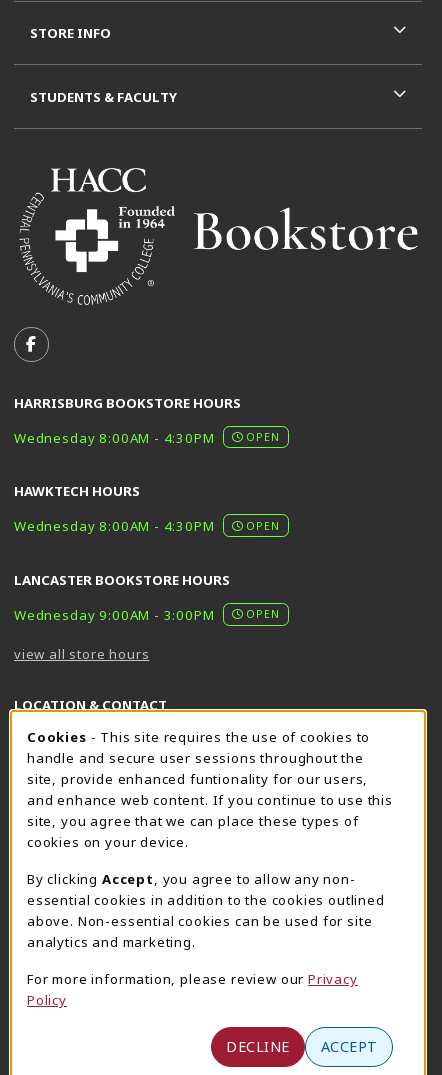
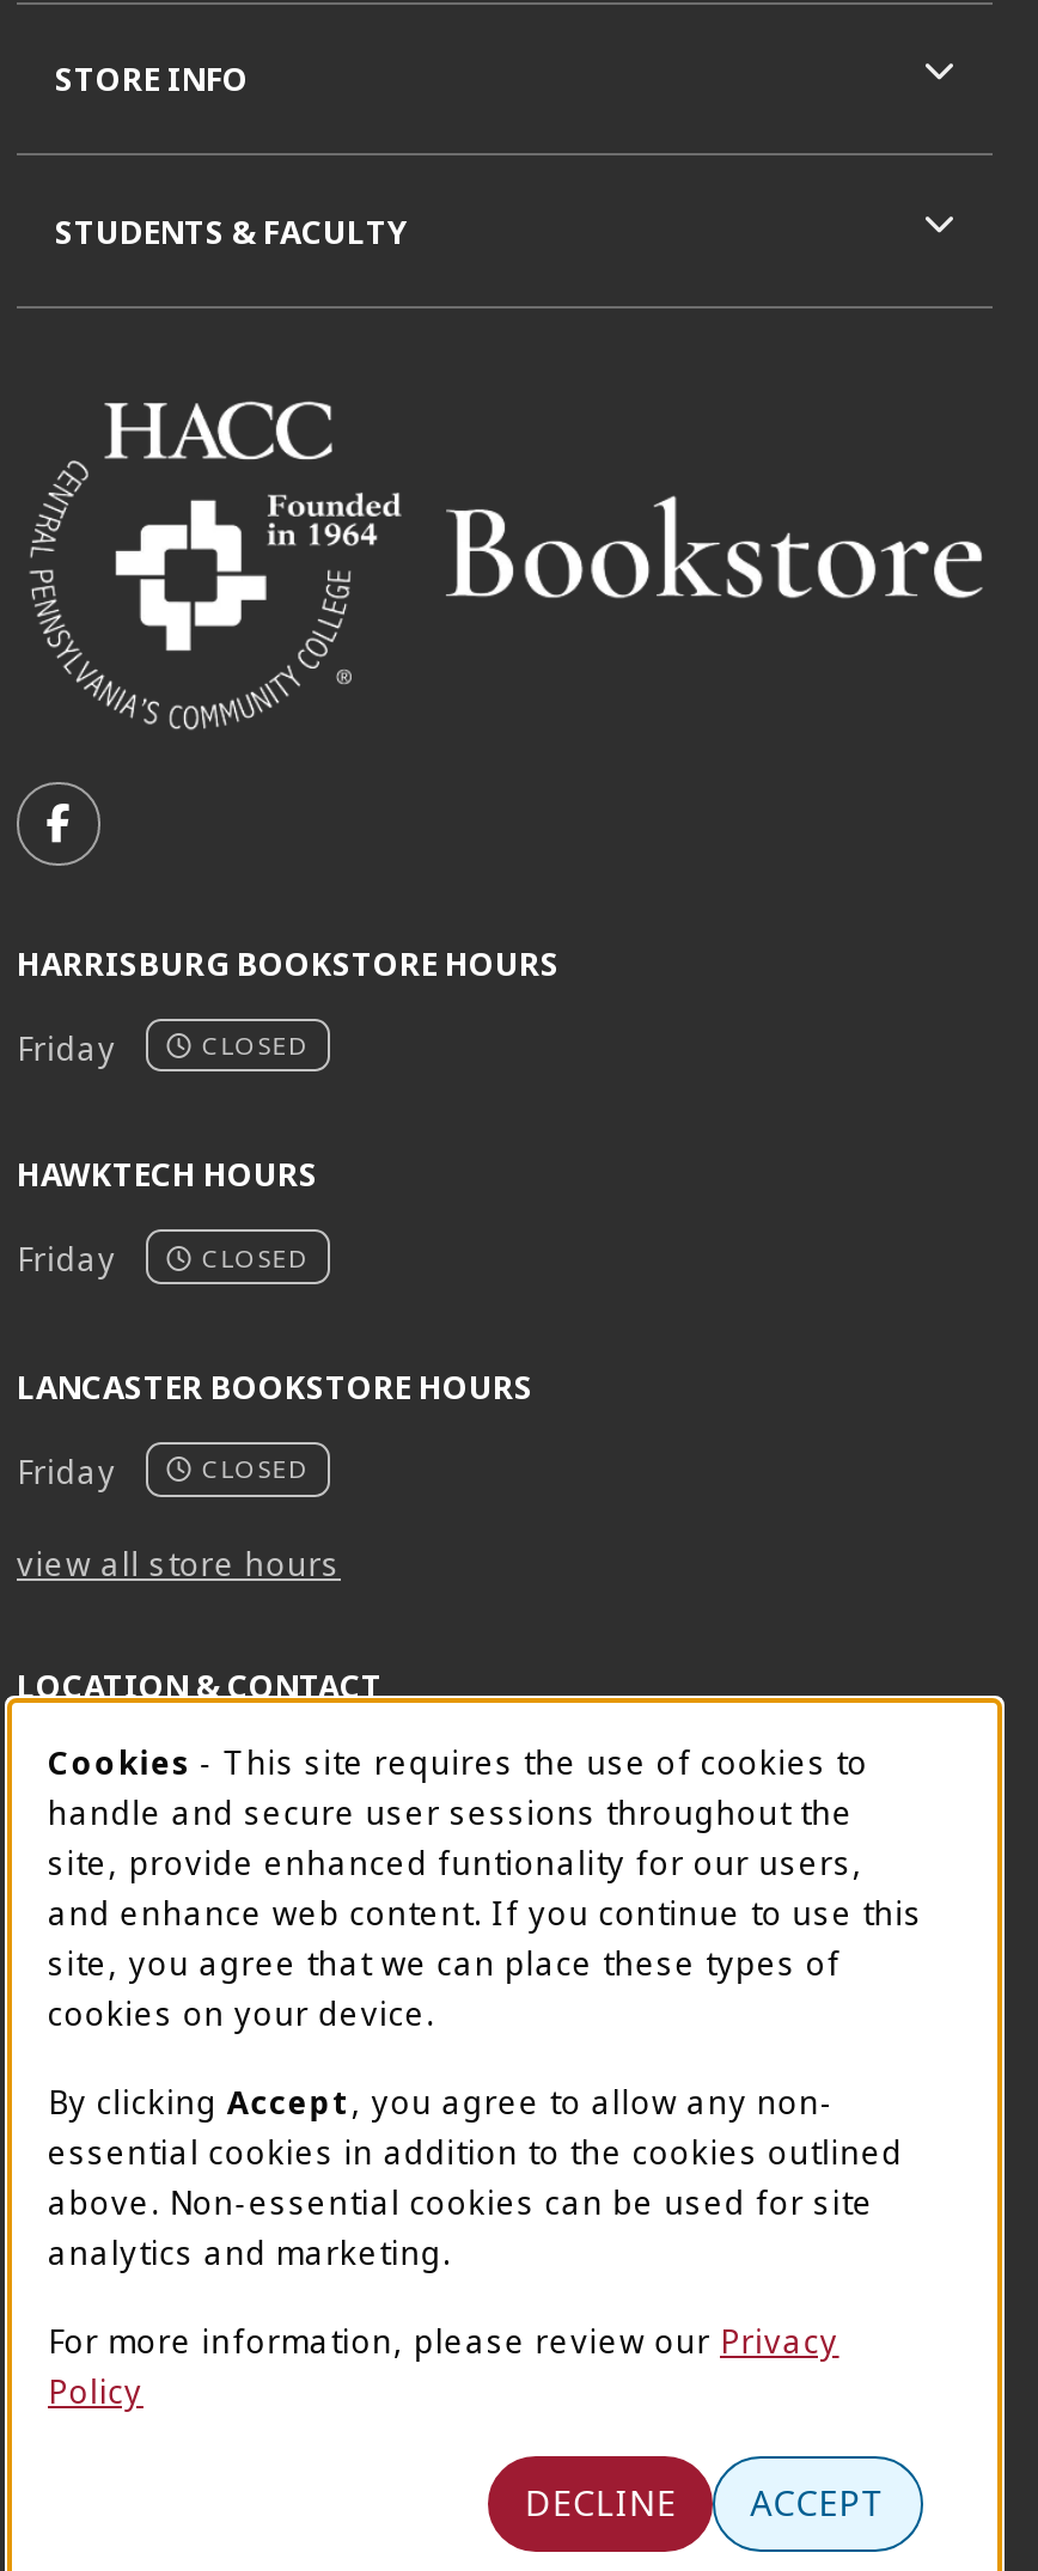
[14,429,280,447] Wednesday 8:00AM - 4:30PM | OPEN -> [17,1026,309,1069] Friday | CLOSED
[14,518,280,536] Wednesday 8:00AM - 4:30PM | OPEN -> [17,1238,309,1281] Friday | CLOSED
[14,606,280,624] Wednesday 9:00AM - 3:00PM | OPEN -> [17,1450,309,1493] Friday | CLOSED

